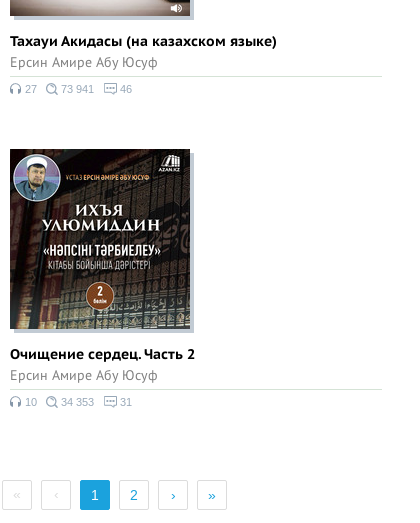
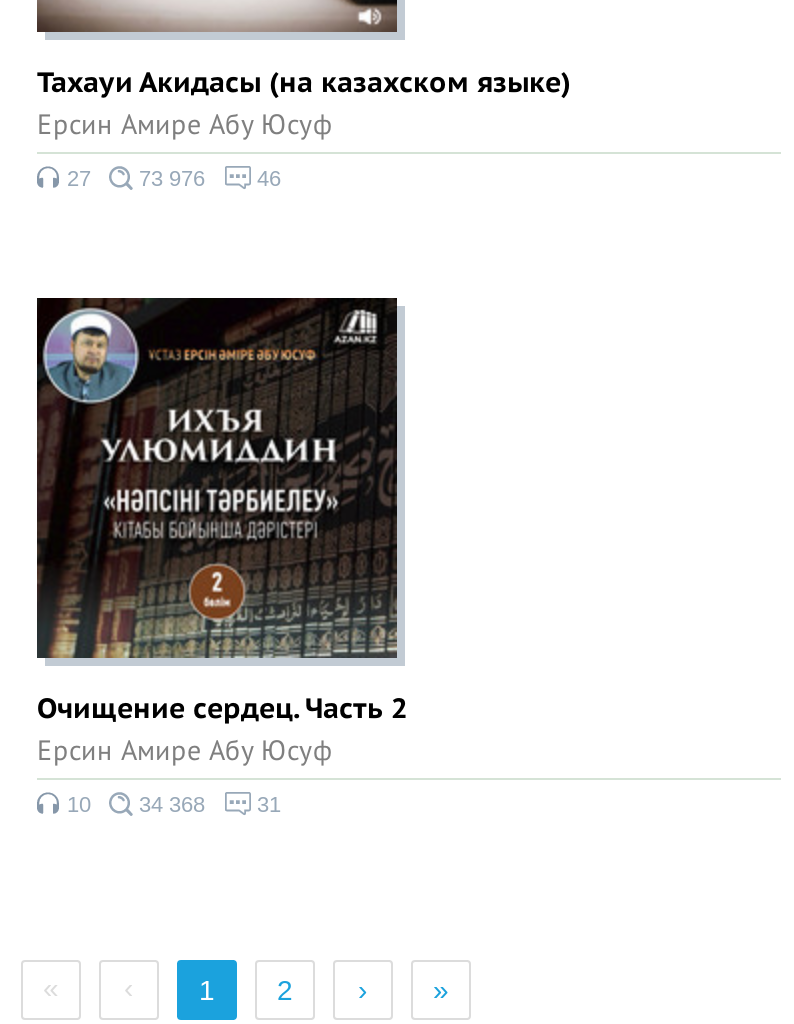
[22,83,132,95] 27 73 941 46 -> [61,166,281,190] 27 73 976 46
[22,396,132,408] 10 34 353 31 -> [61,792,281,816] 10 34 368 31

